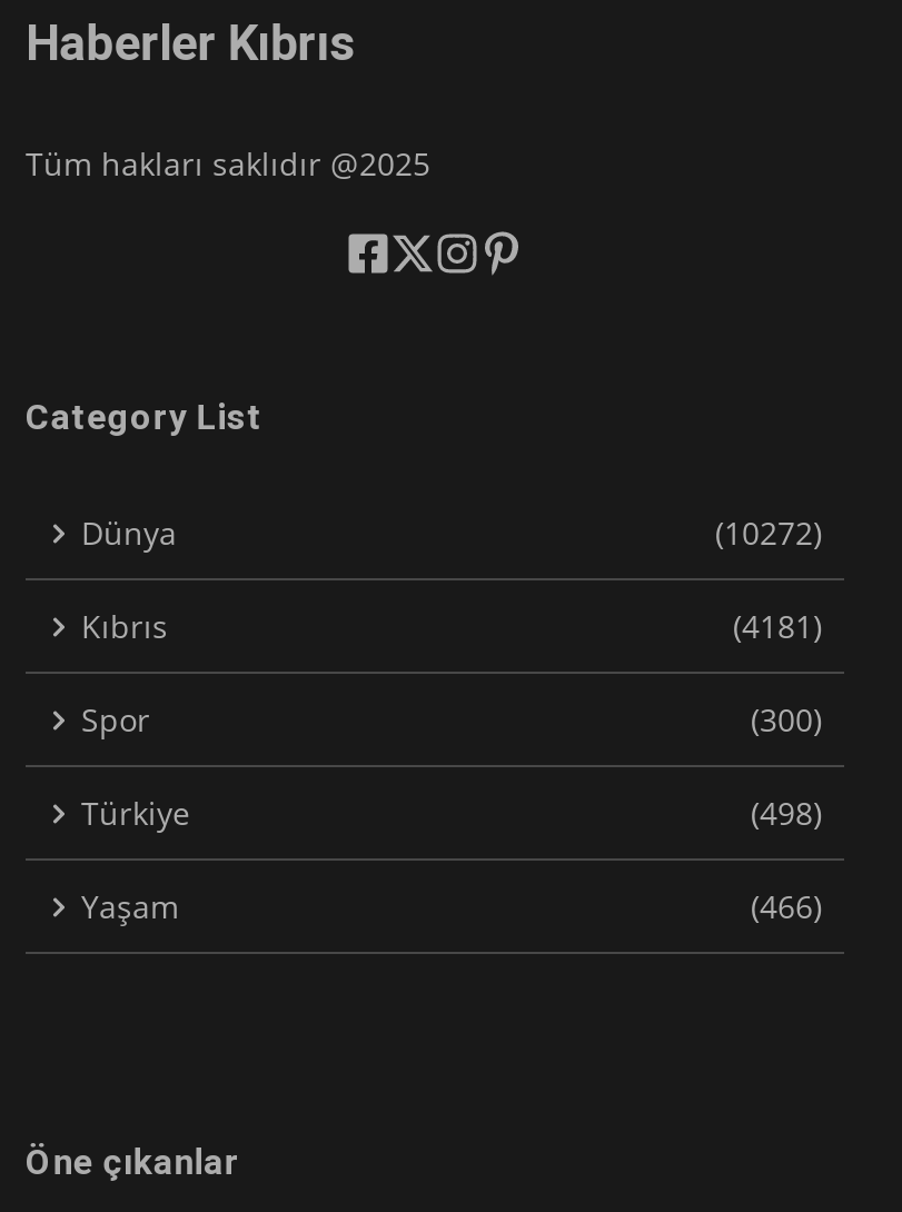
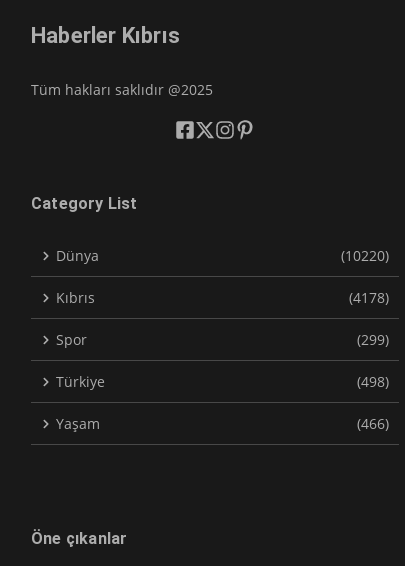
[715,512,822,554] (10272) -> [341,246,389,265] (10220)
[733,605,822,648] (4181) -> [349,288,389,307] (4178)
[751,699,822,741] (300) -> [357,330,389,349] (299)

